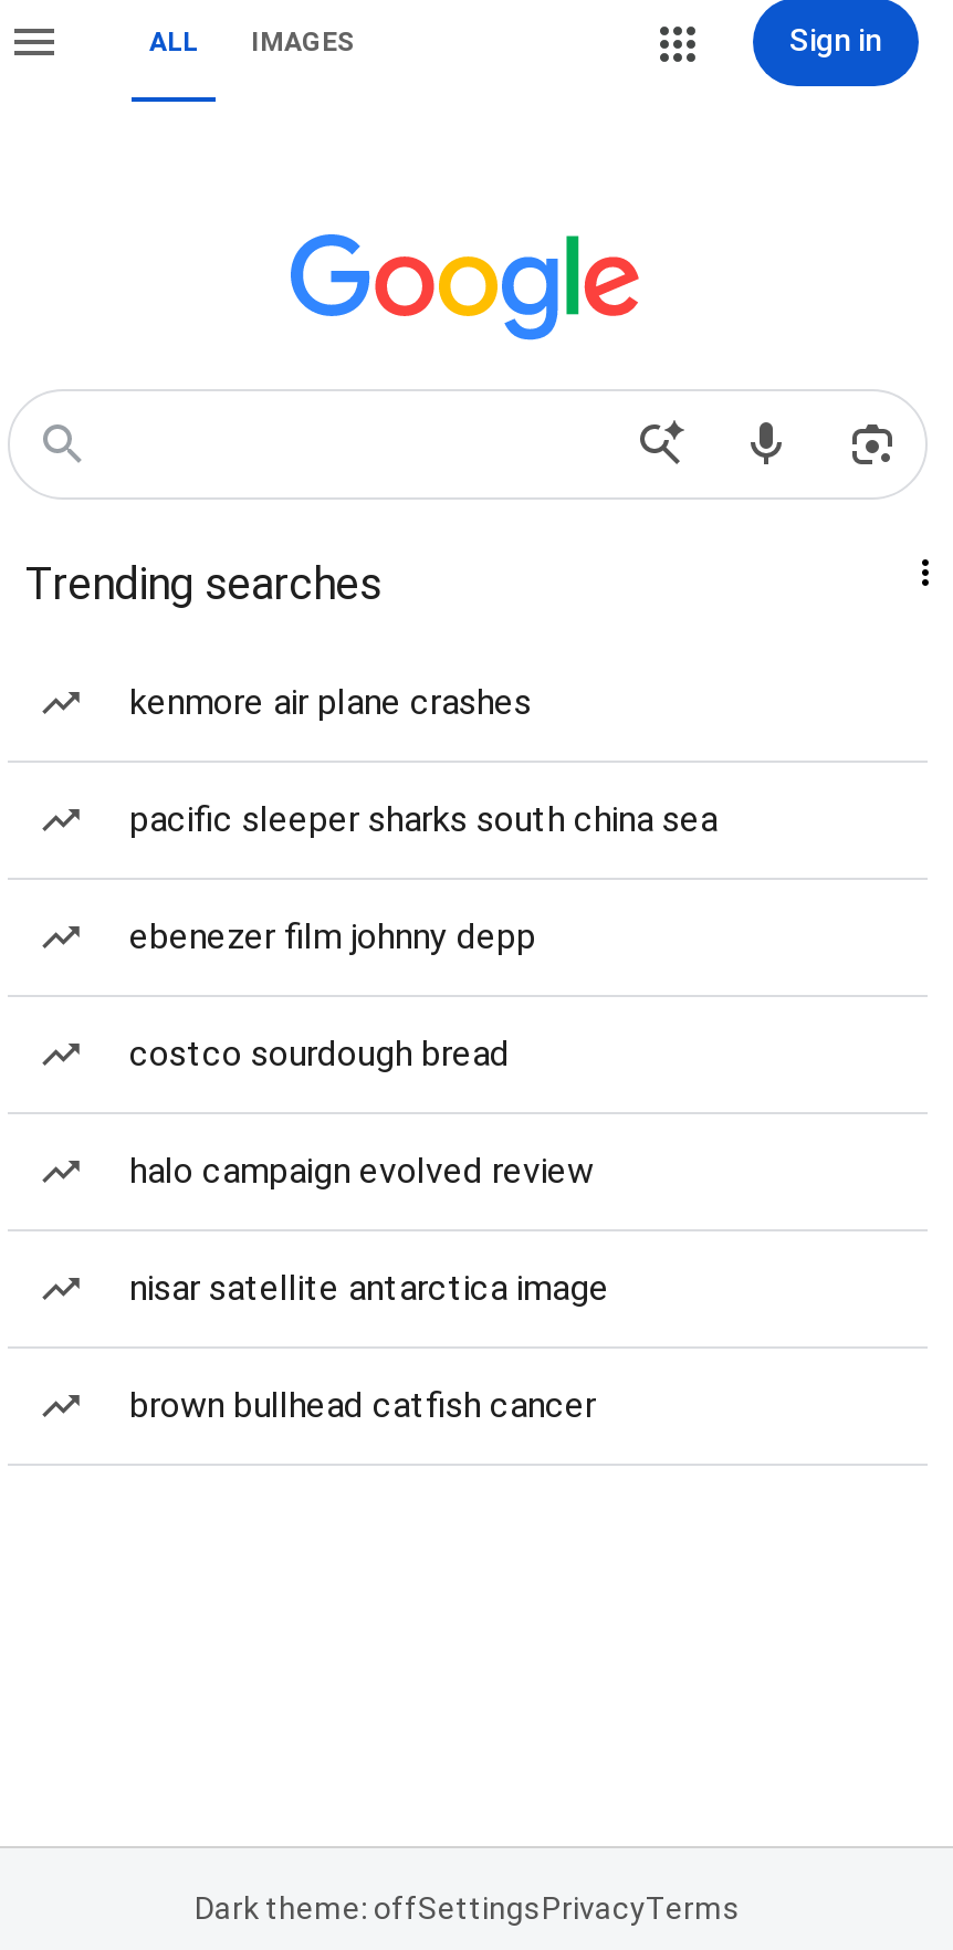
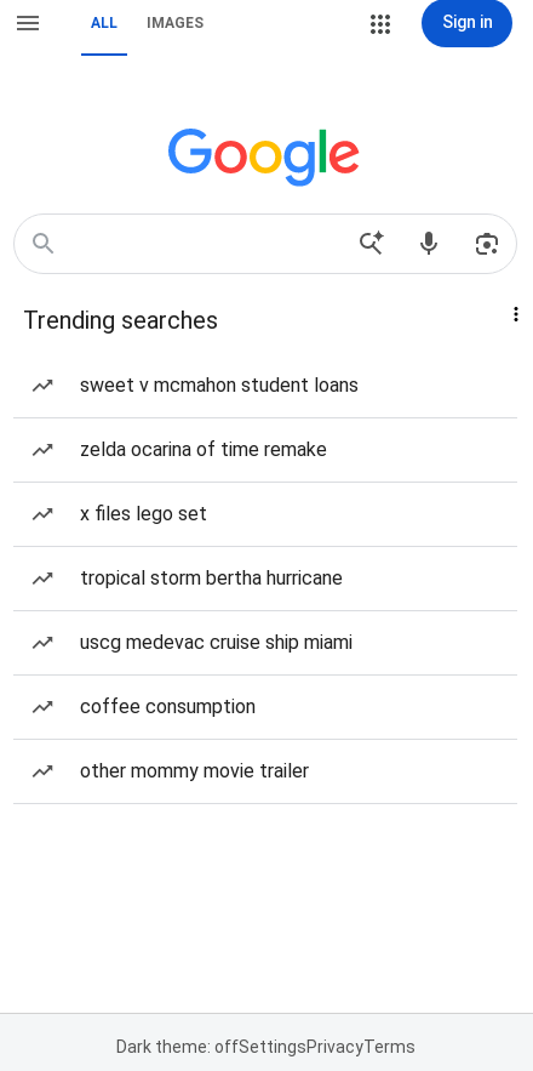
[129,681,532,723] kenmore air plane crashes -> [80,374,359,397] sweet v mcmahon student loans
[129,798,718,840] pacific sleeper sharks south china sea -> [80,438,327,461] zelda ocarina of time remake
[129,915,536,957] ebenezer film johnny depp -> [80,502,207,525] x files lego set
[129,1032,510,1074] costco sourdough bread -> [80,566,343,589] tropical storm bertha hurricane
[129,1150,594,1192] halo campaign evolved review -> [80,631,353,654] uscg medevac cruise ship miami
[129,1267,609,1309] nisar satellite antarctica image -> [80,695,256,718] coffee consumption
[129,1384,596,1426] brown bullhead catfish cancer -> [80,759,309,782] other mommy movie trailer

